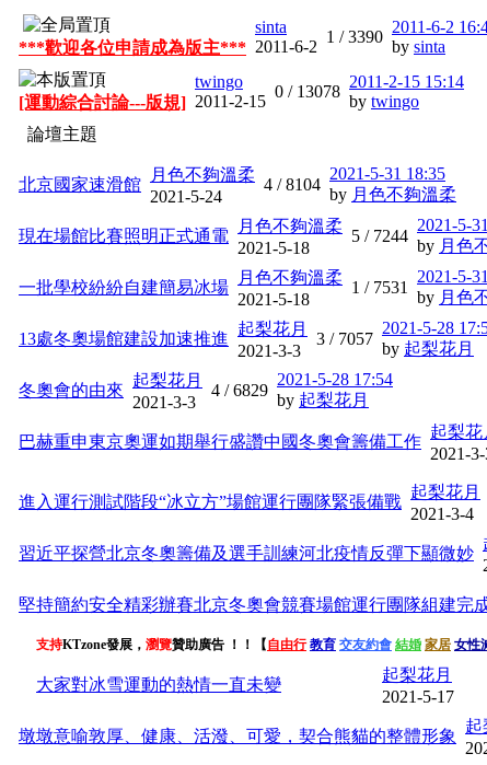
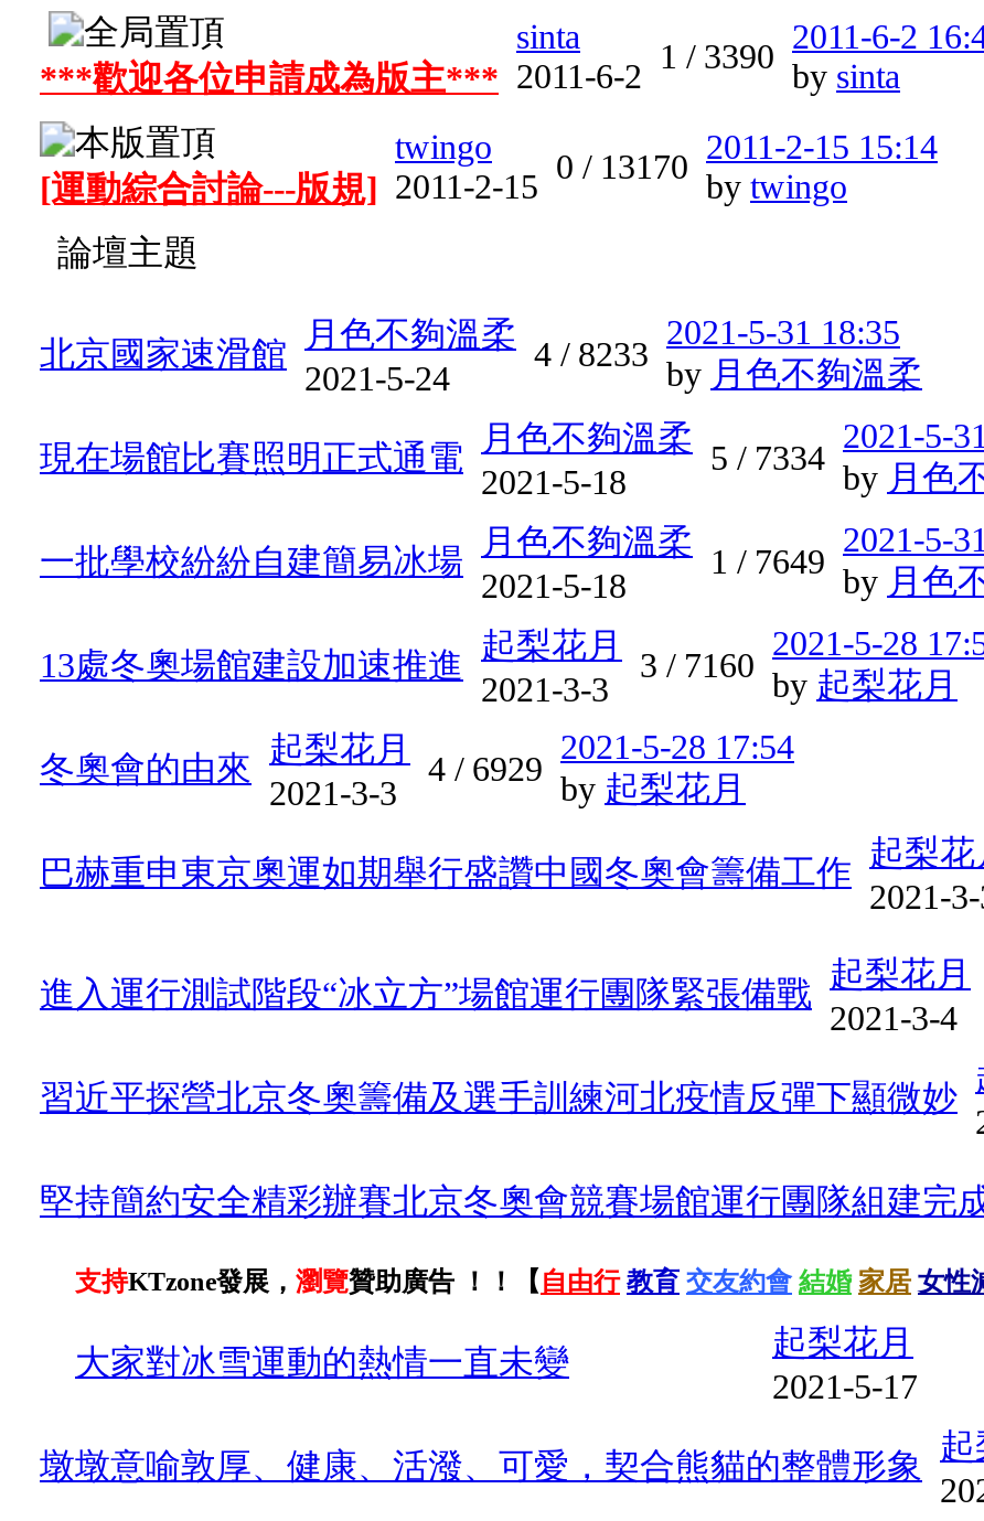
[275,82,340,101] 0 / 13078 -> [556,148,688,185] 0 / 13170
[264,175,321,194] 4 / 8104 -> [534,335,649,373] 4 / 8233
[351,227,408,245] 5 / 7244 -> [710,439,825,476] 5 / 7334
[351,278,408,297] 1 / 7531 -> [710,543,825,580] 1 / 7649
[316,329,373,348] 3 / 7057 -> [640,646,755,684] 3 / 7160
[211,381,268,399] 4 / 6829 -> [428,750,543,788] 4 / 6929

